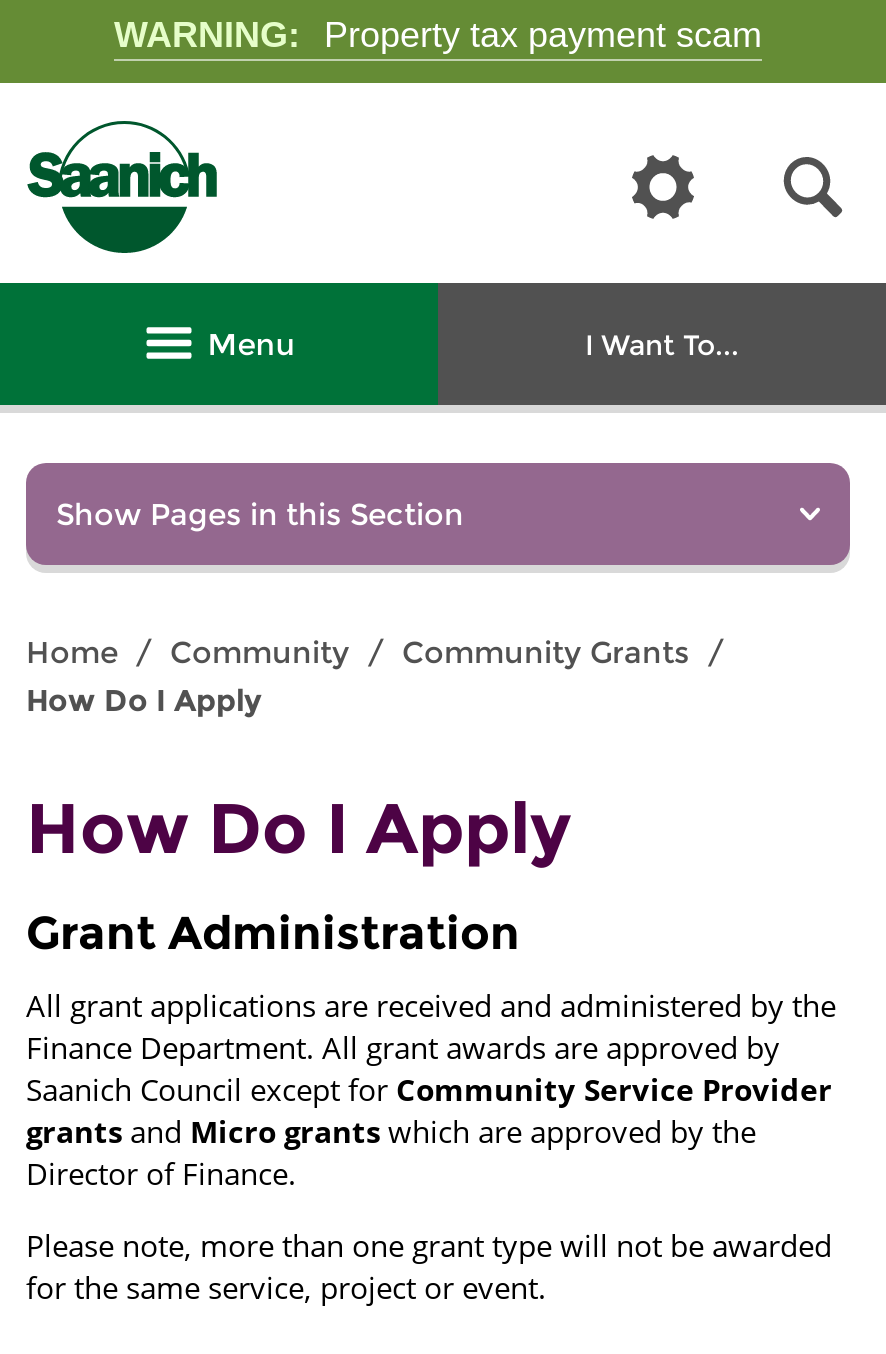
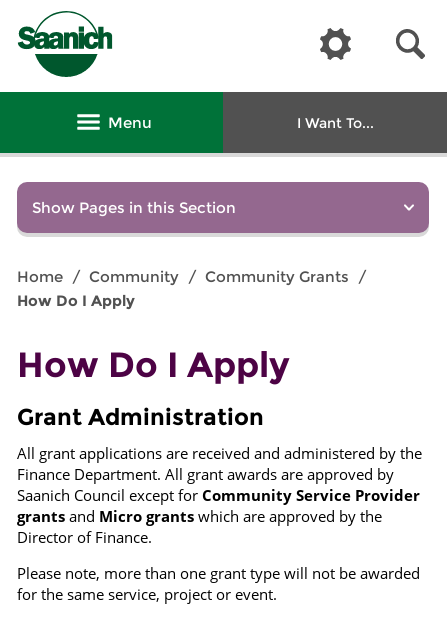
[114,15,762,55] WARNING: Property tax payment scam -> none

